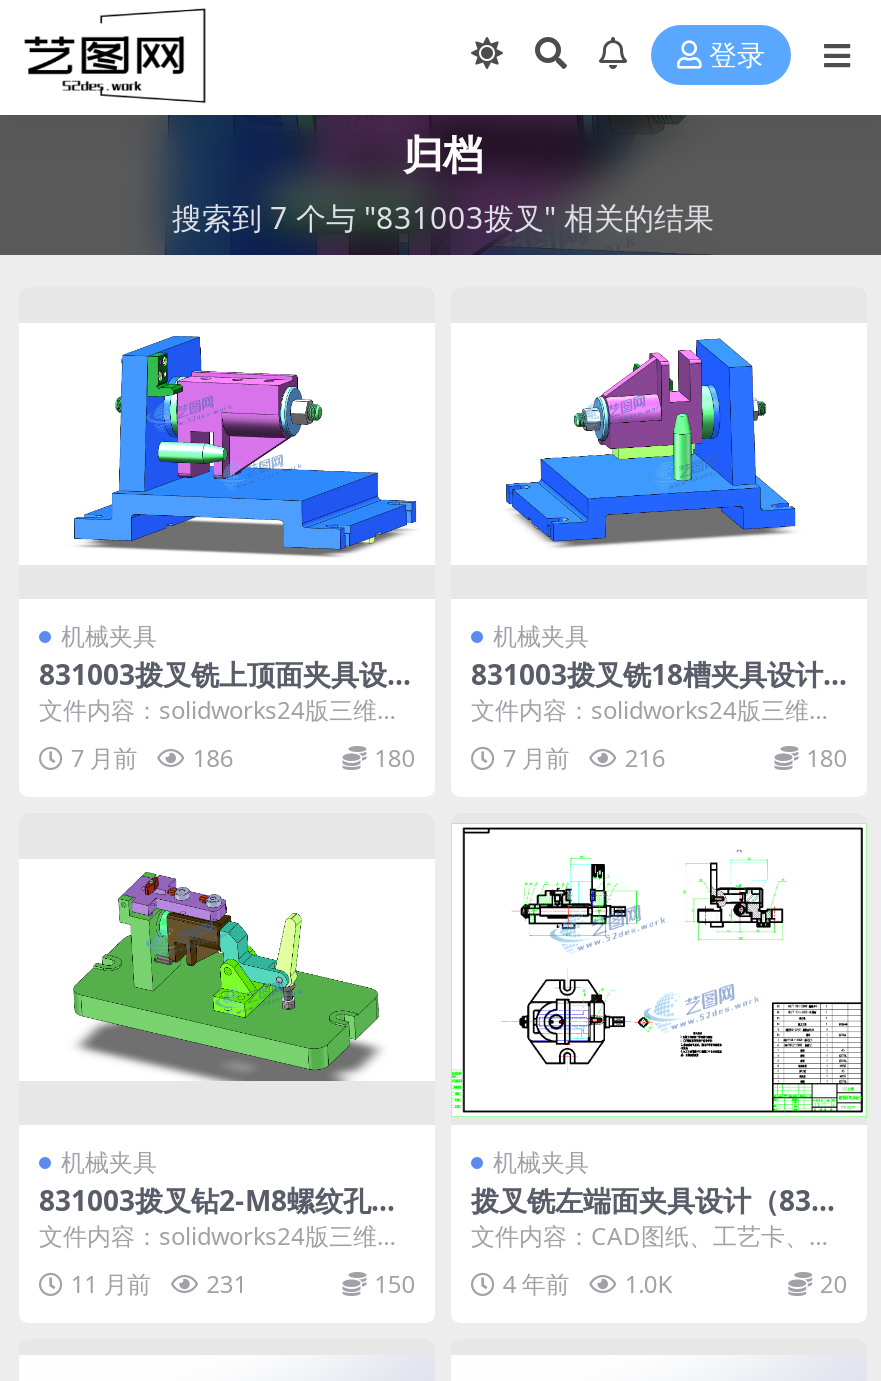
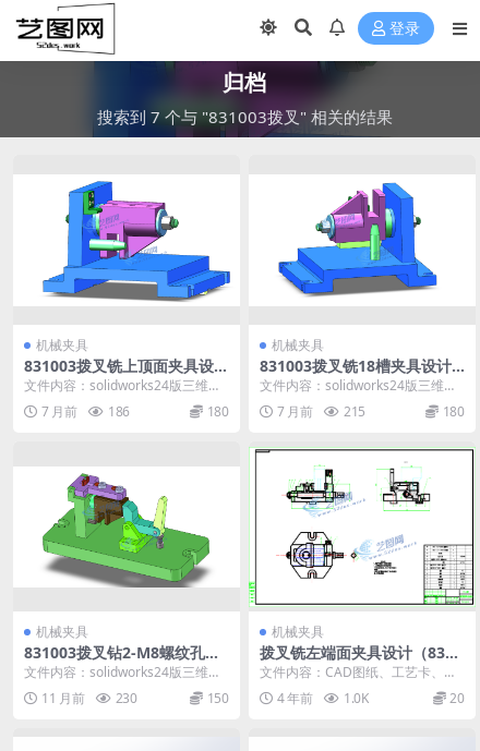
[625,741,665,775] 216 -> [343,402,366,421] 215
[206,1267,247,1301] 231 -> [115,689,137,707] 230

